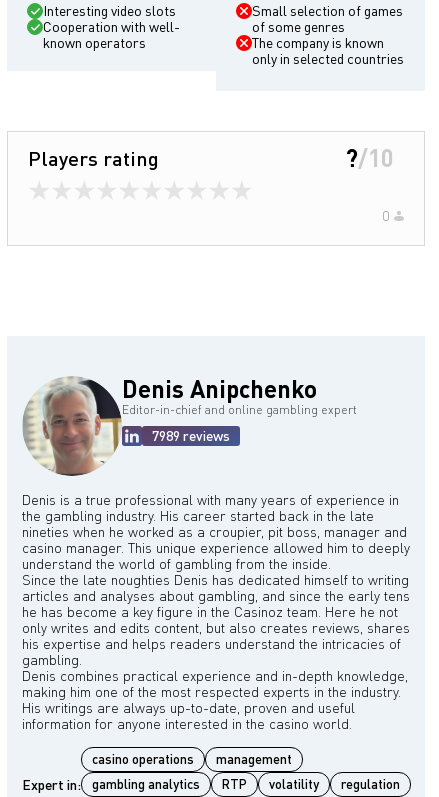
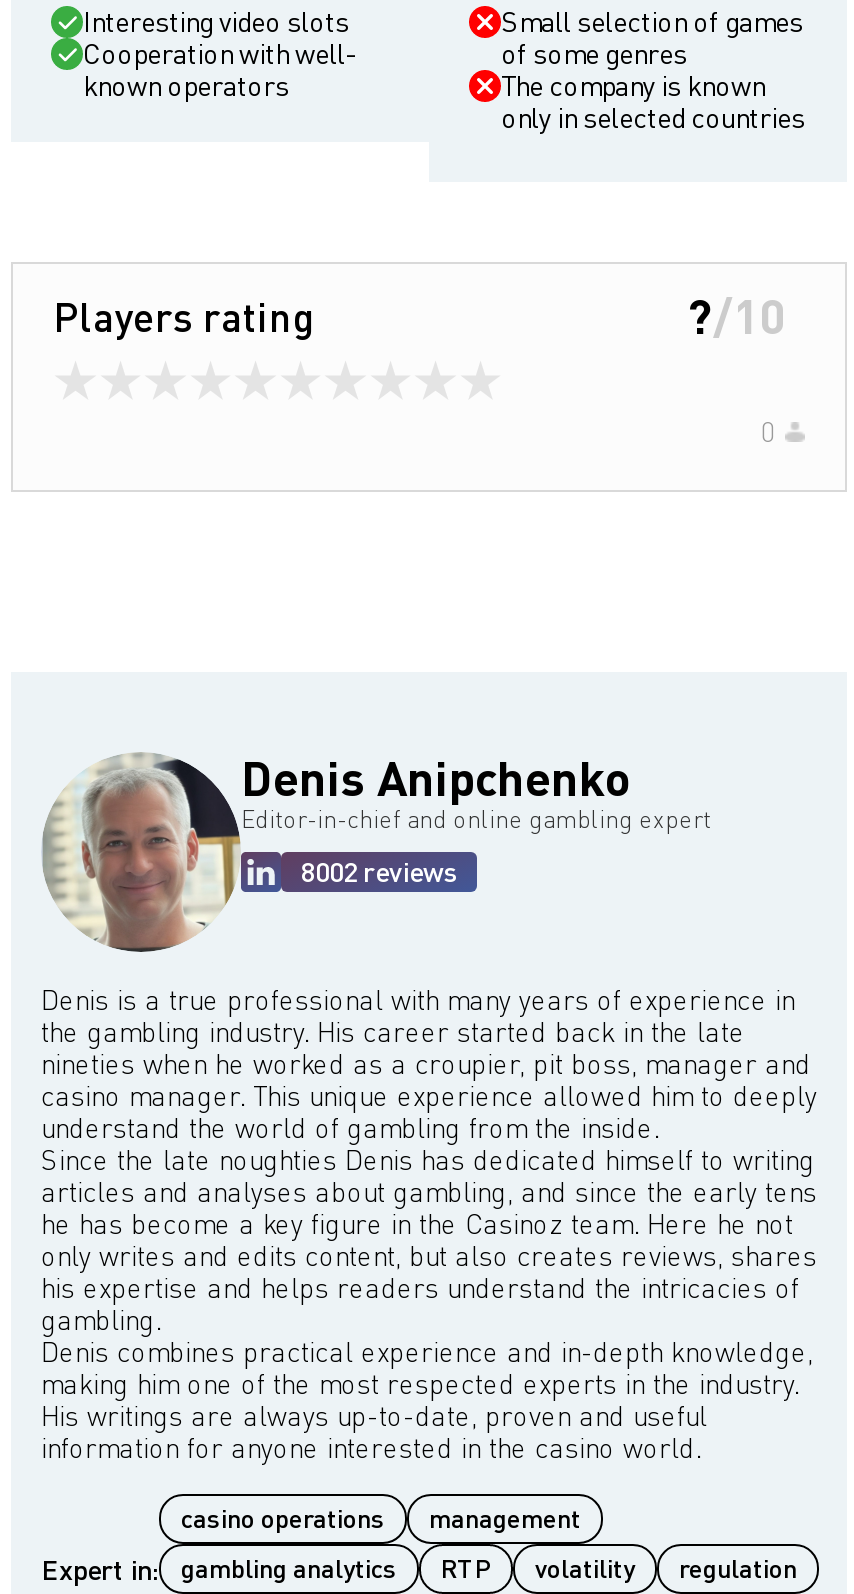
[152,427,230,444] 7989 reviews -> [301,854,457,888] 8002 reviews

